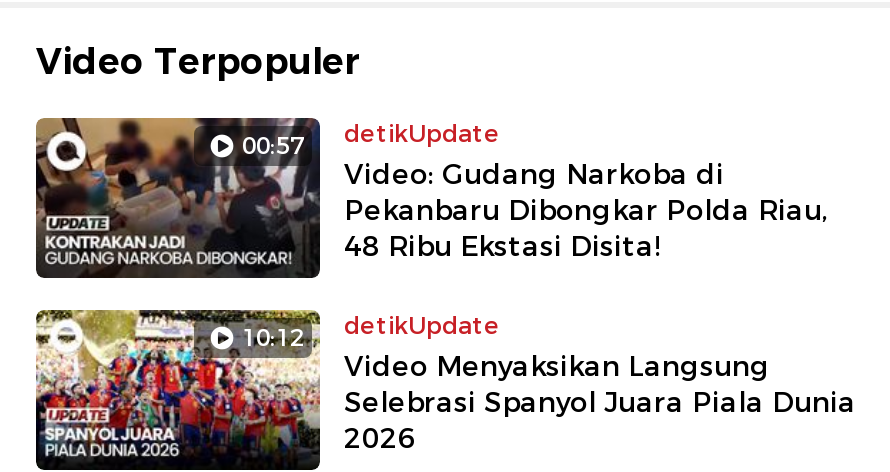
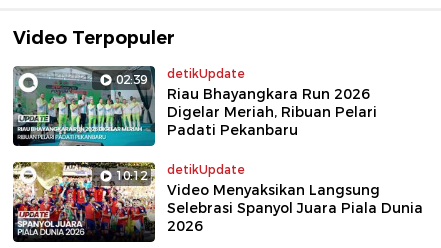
[34,116,500,280] [image] | 00:57 detikUpdate -> [12,65,245,147] [image] | 02:39 detikUpdate
[344,156,828,264] Video: Gudang Narkoba di | Pekanbaru Dibongkar Polda Riau, | 48 Ribu Ekstasi Disita! -> [167,85,377,139] Riau Bhayangkara Run 2026 | Digelar Meriah, Ribuan Pelari | Padati Pekanbaru

